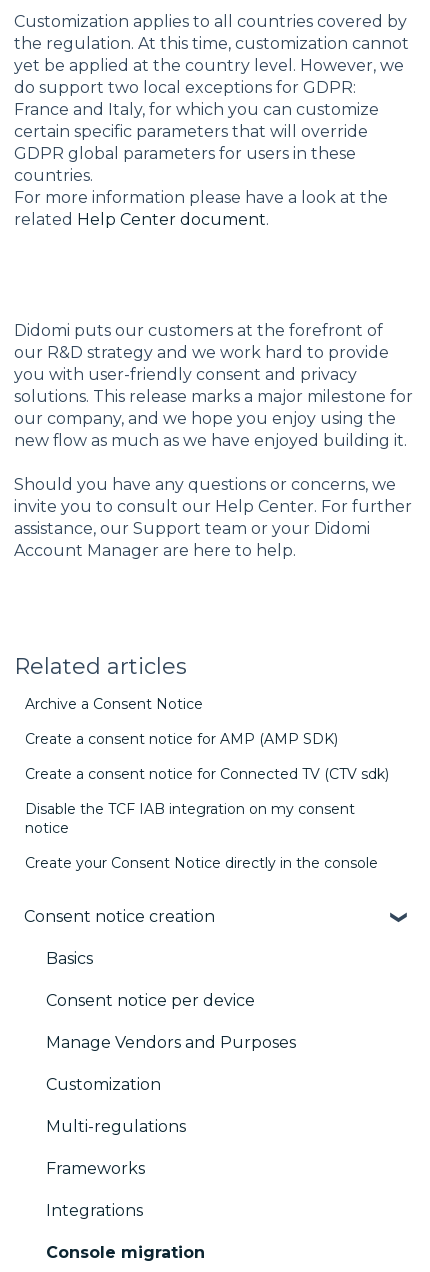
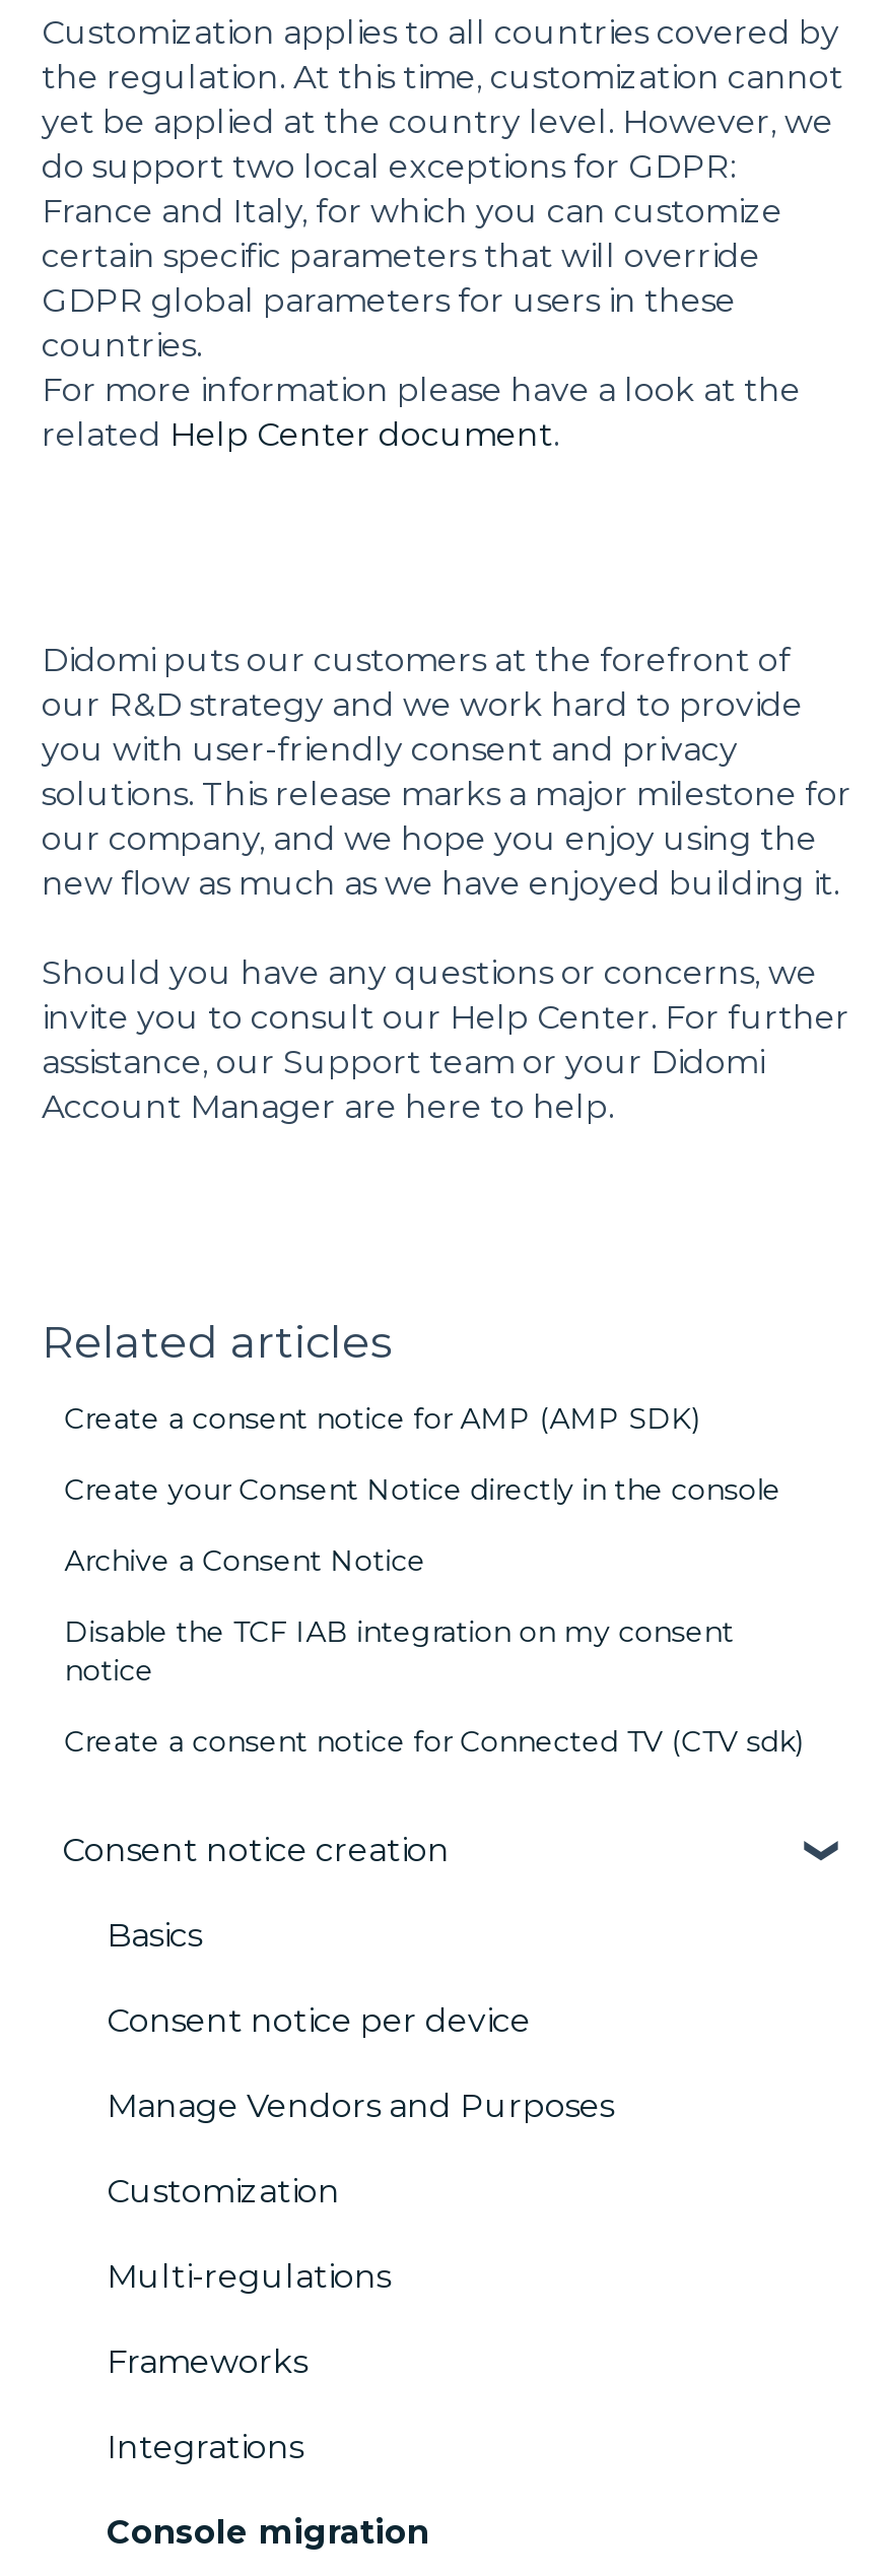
moved [25,695,203,713] -> [64,1543,426,1580]: Archive a Consent Notice
moved [25,730,338,748] -> [64,1401,700,1438]: Create a consent notice for AMP (AMP SDK)
moved [25,765,389,783] -> [64,1724,803,1761]: Create a consent notice for Connected TV (CTV sdk)
moved [25,854,378,872] -> [64,1472,781,1509]: Create your Consent Notice directly in the console

